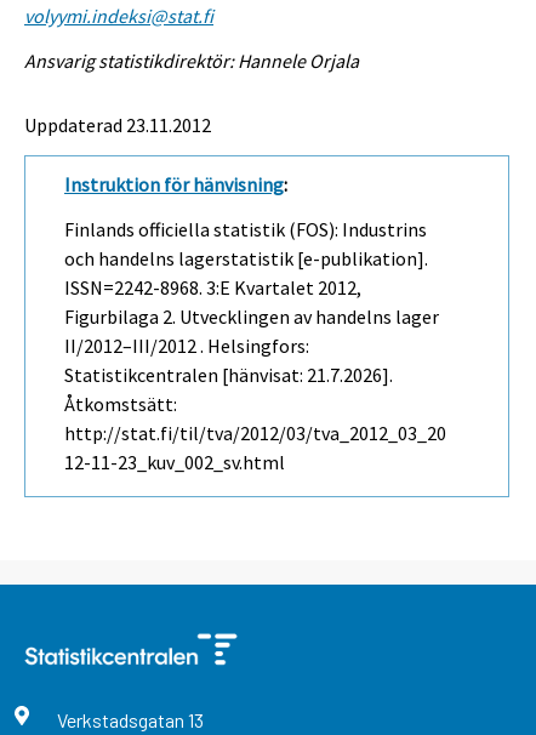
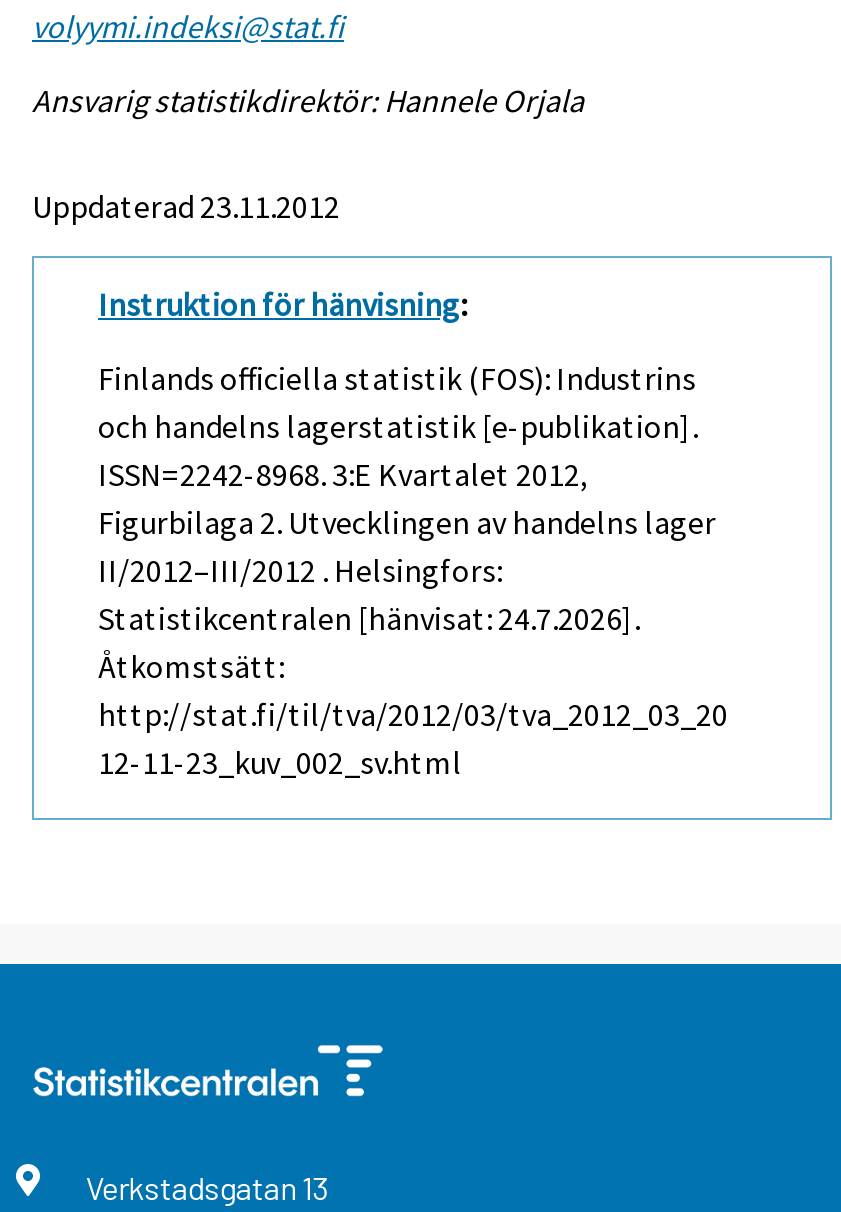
[64,362,393,387] Statistikcentralen [hänvisat: 21.7.2026]. -> [98,598,640,638] Statistikcentralen [hänvisat: 24.7.2026].

